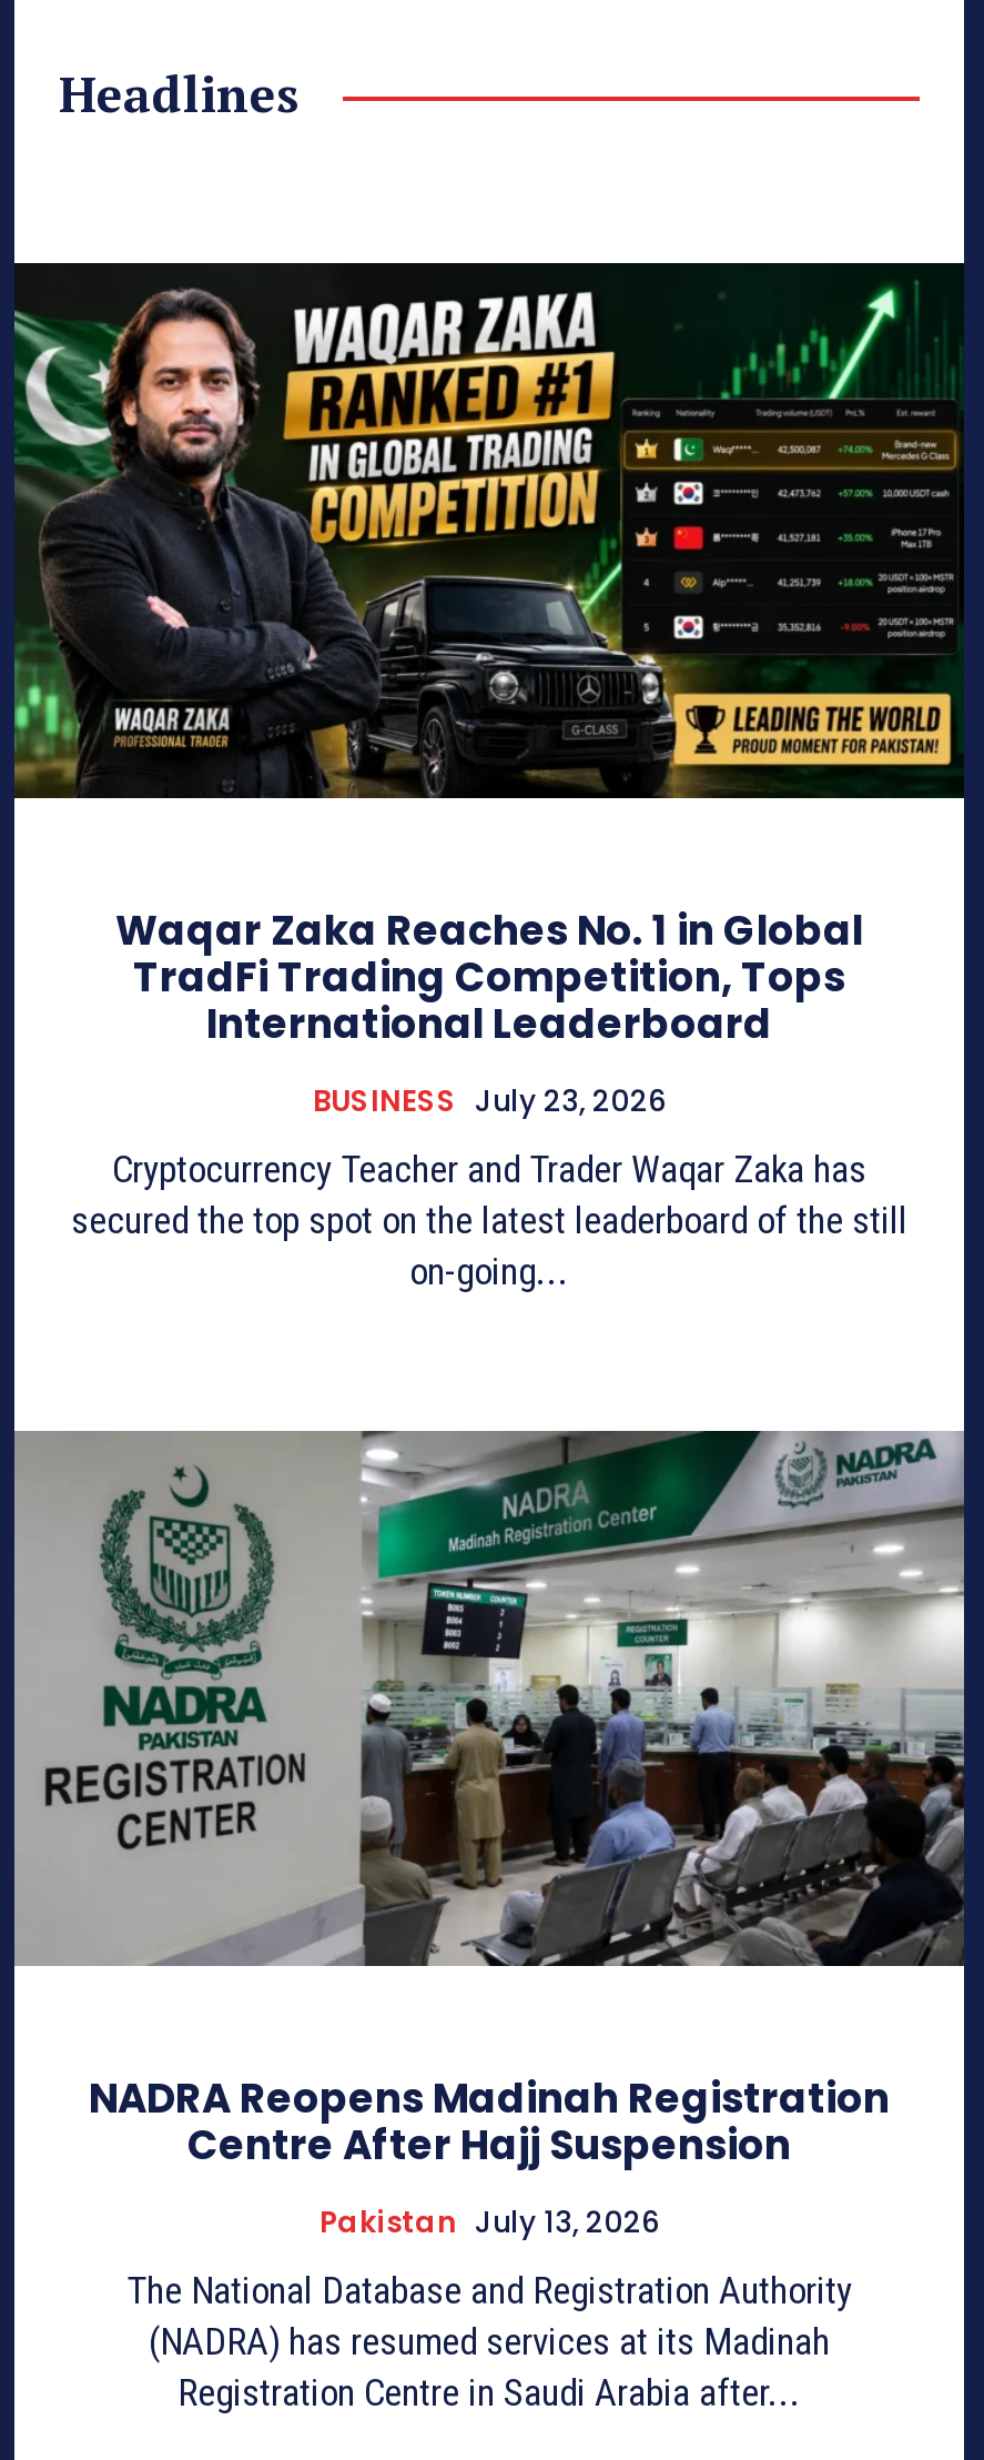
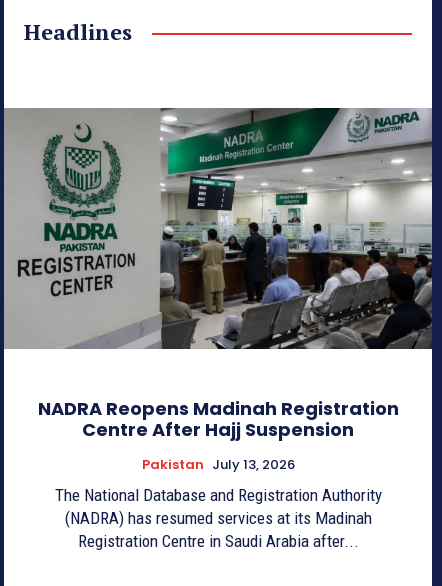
[14,261,966,798] [image] -> none
[71,903,907,1293] Waqar Zaka Reaches No. 1 in Global | TradFi Trading Competition, Tops | International Leaderboard | BUSINESS July 23, 2026 | Cryptocurrency Teacher and Trader Waqar Zaka has | secured the top spot on the latest leaderboard of the still | on-going... -> none

